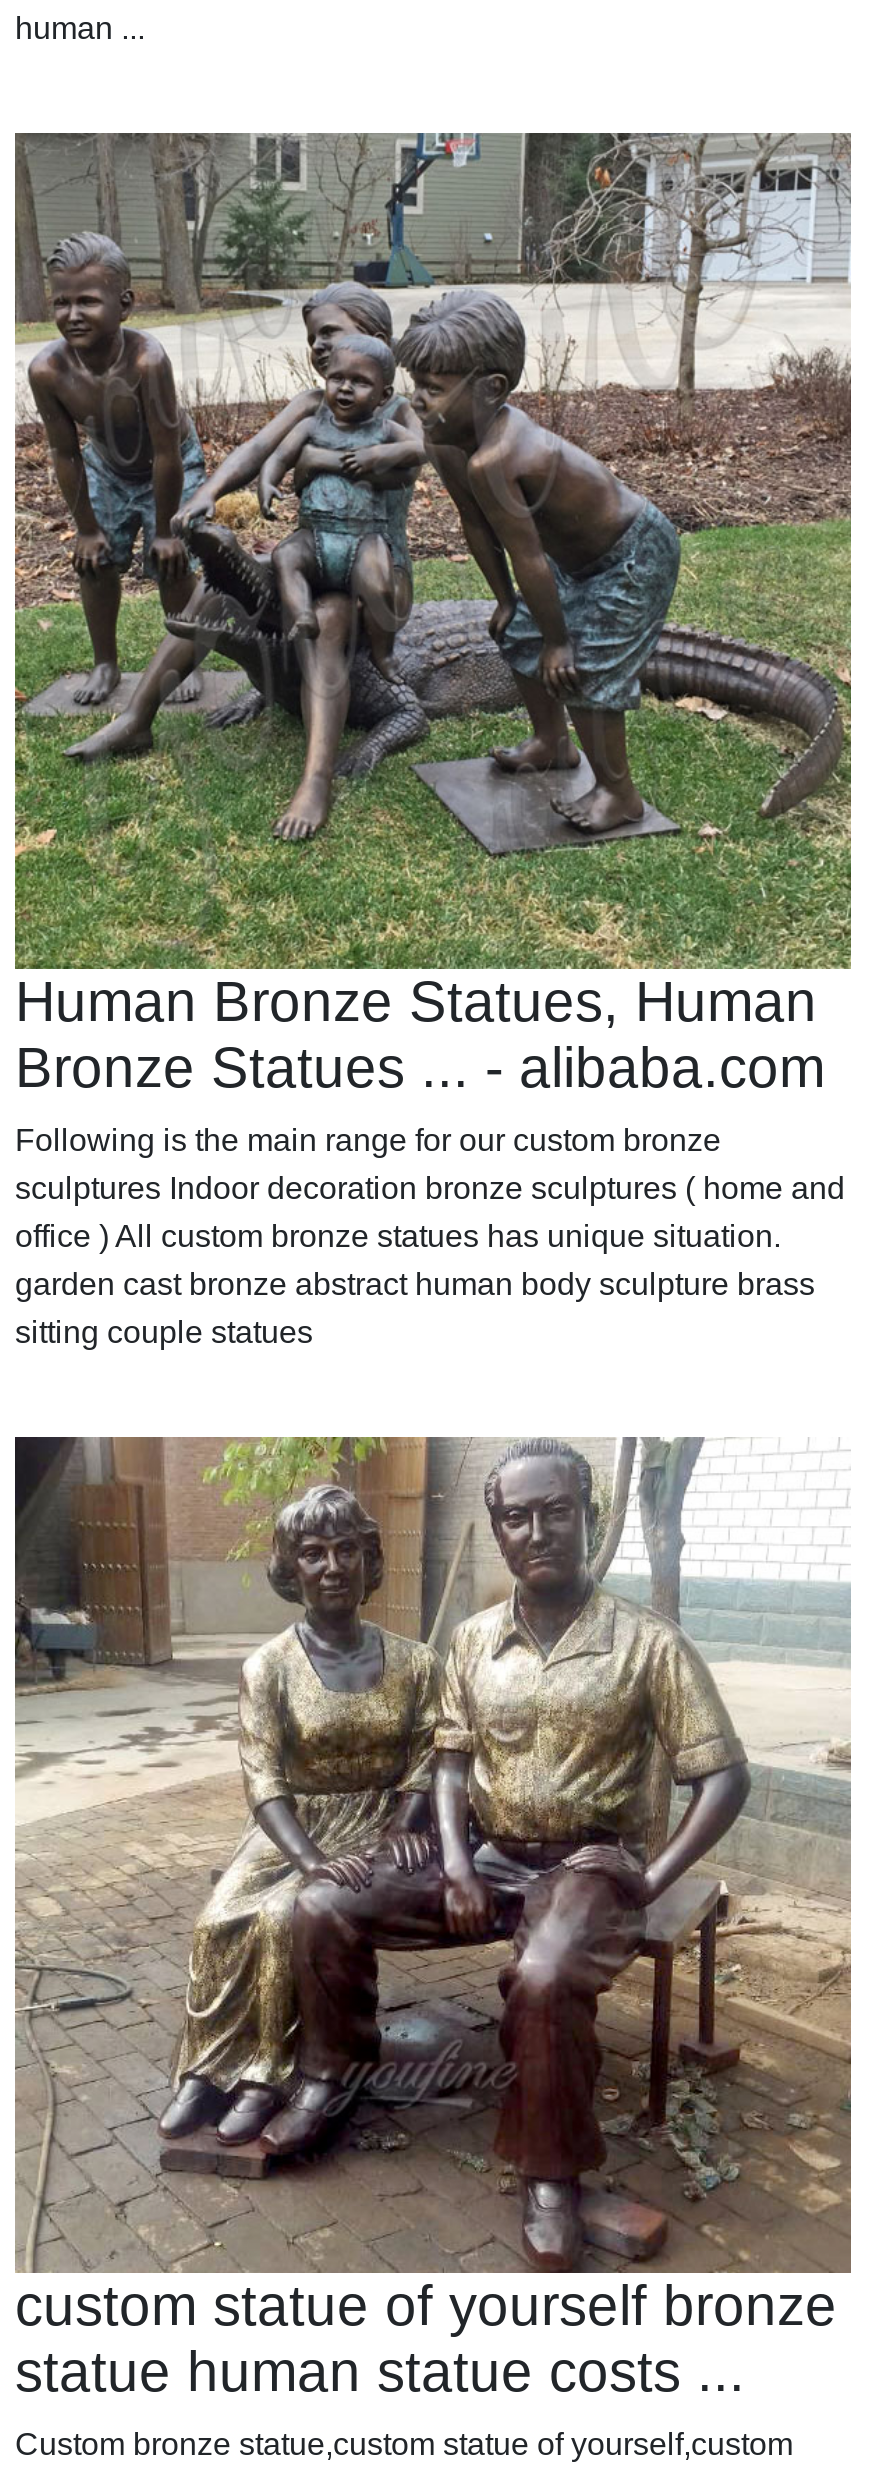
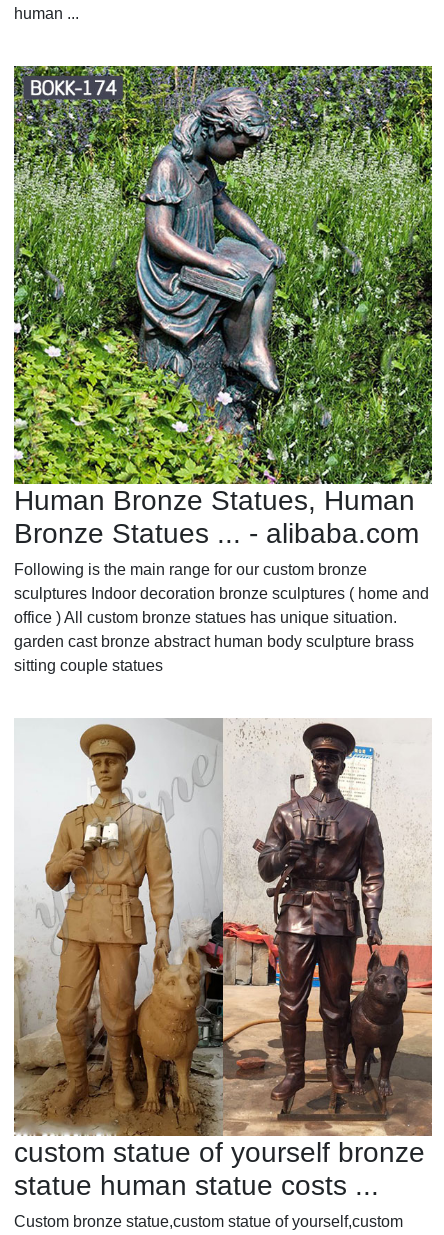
[13,132,853,968] [image] -> [13,65,433,483] [image]
[13,1436,851,2268] [image] -> [14,718,432,1134] [image]

